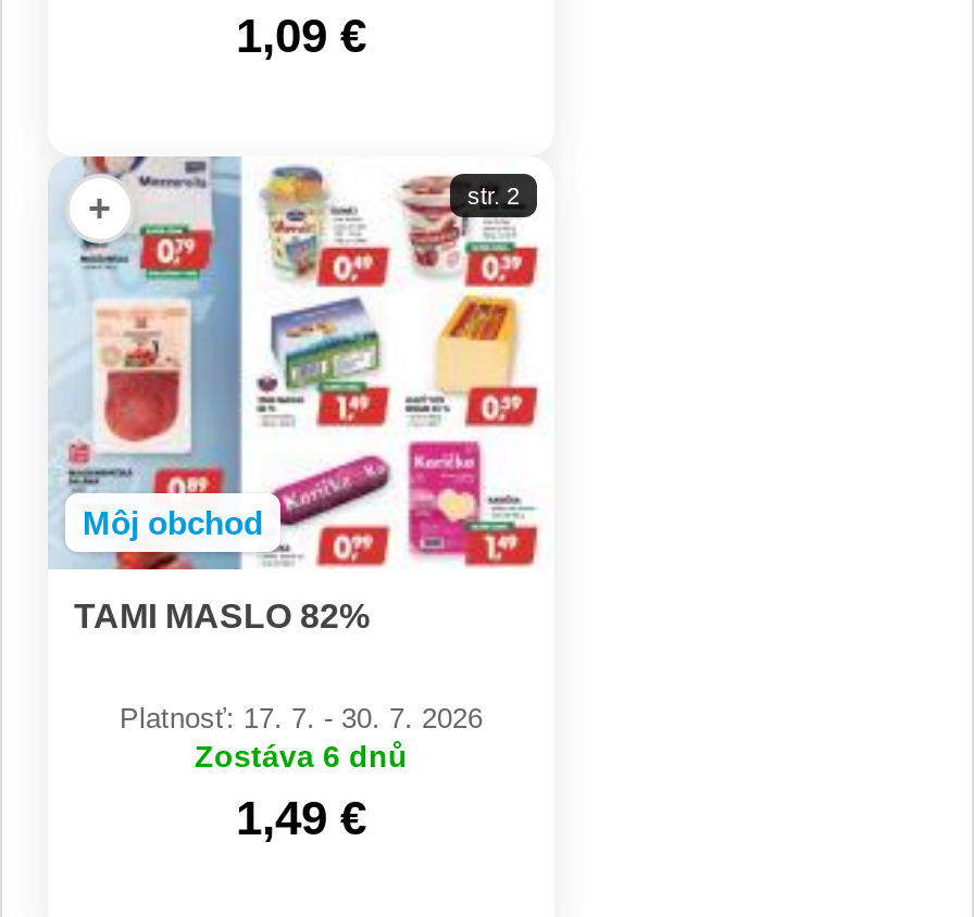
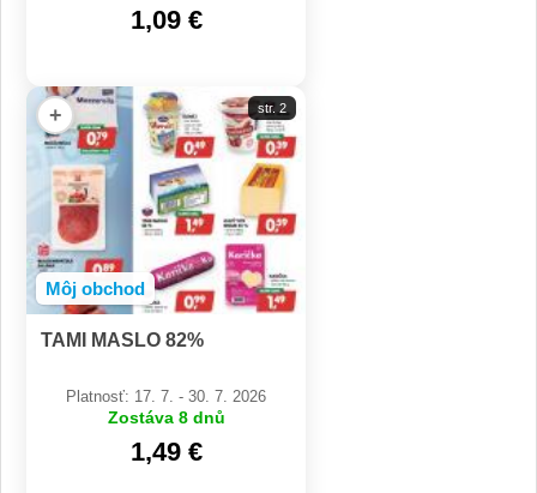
[195,739,408,774] Zostáva 6 dnů -> [107,408,225,427] Zostáva 8 dnů

